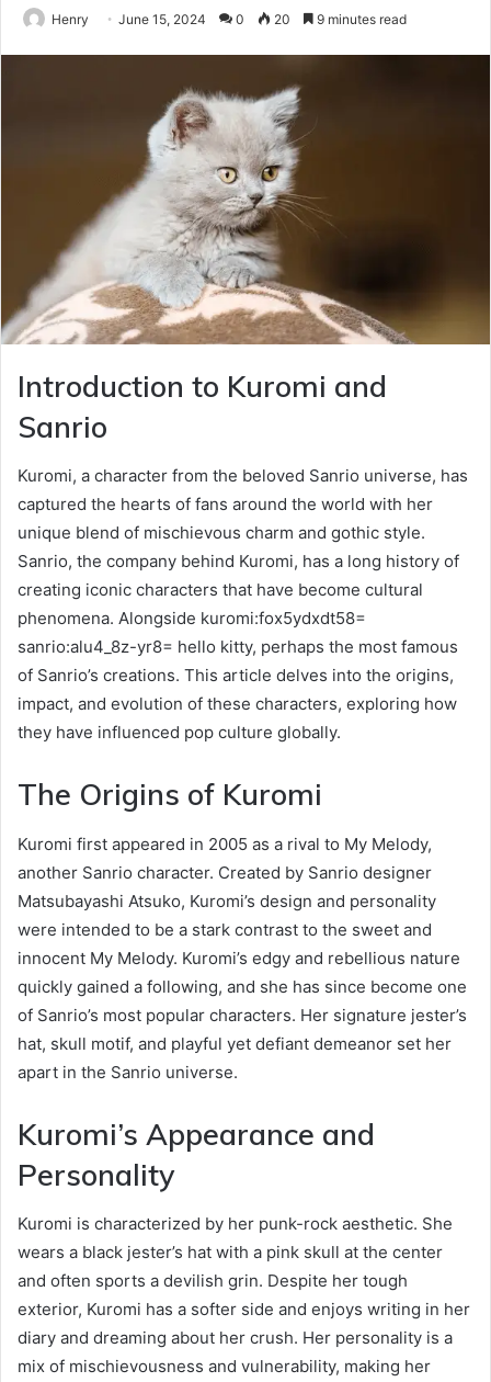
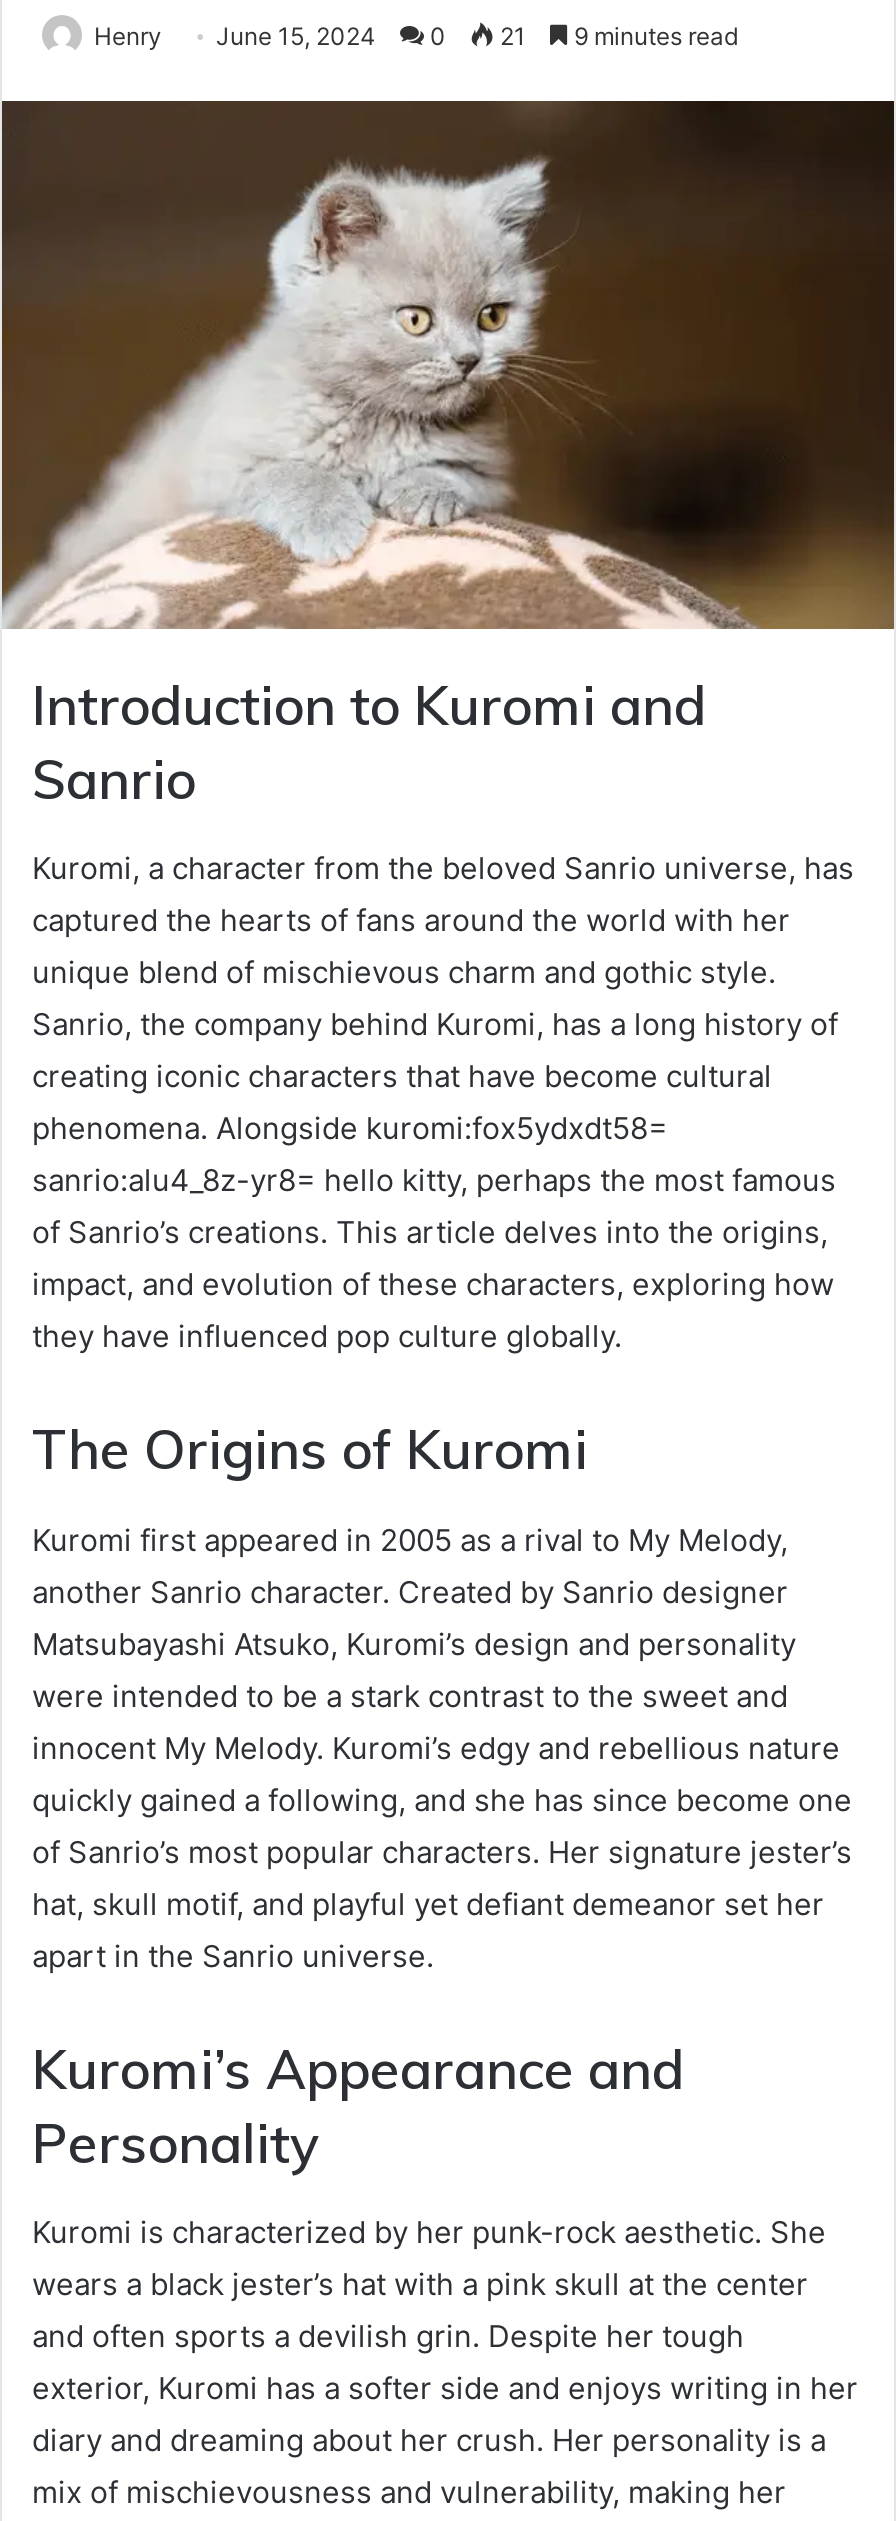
[52,11,407,28] Henry June 15, 2024 0 20 9 minutes read -> [94,22,738,52] Henry June 15, 2024 0 21 9 minutes read

